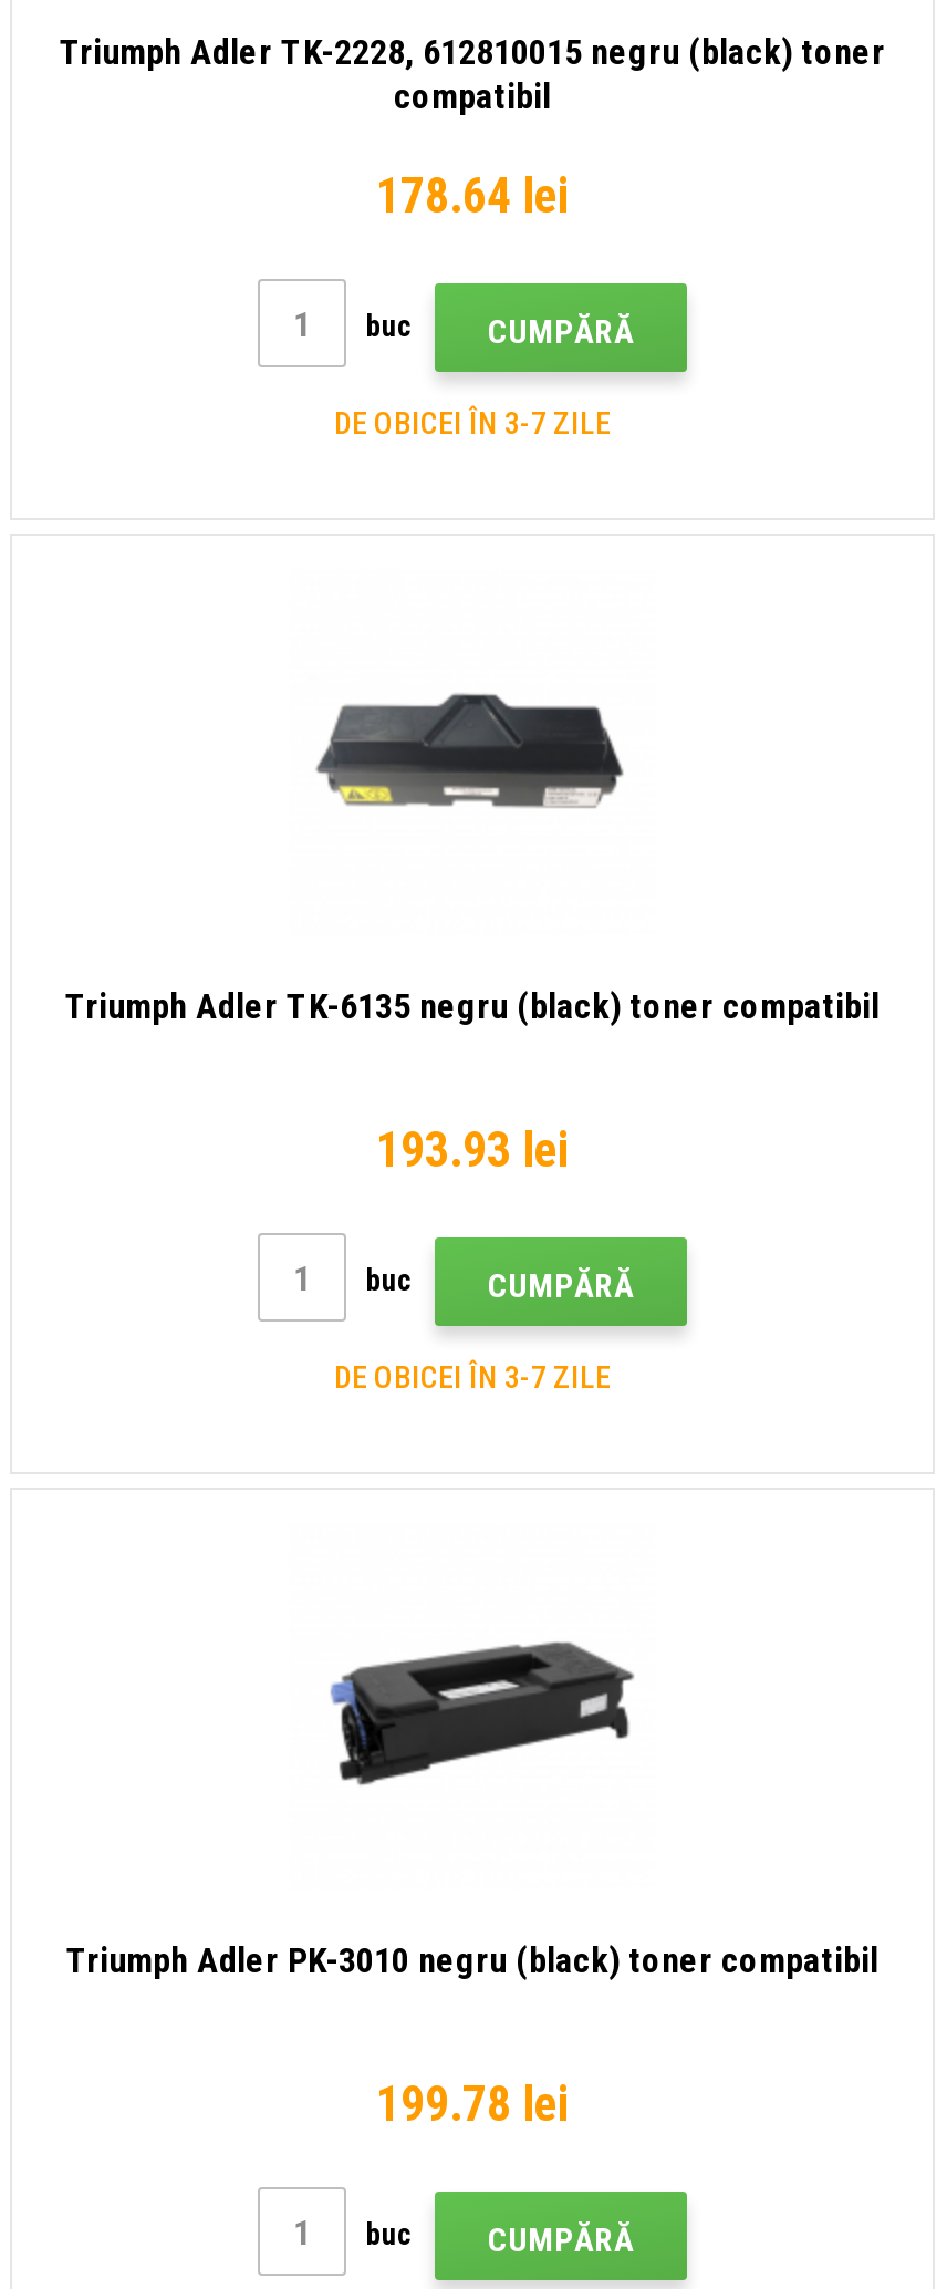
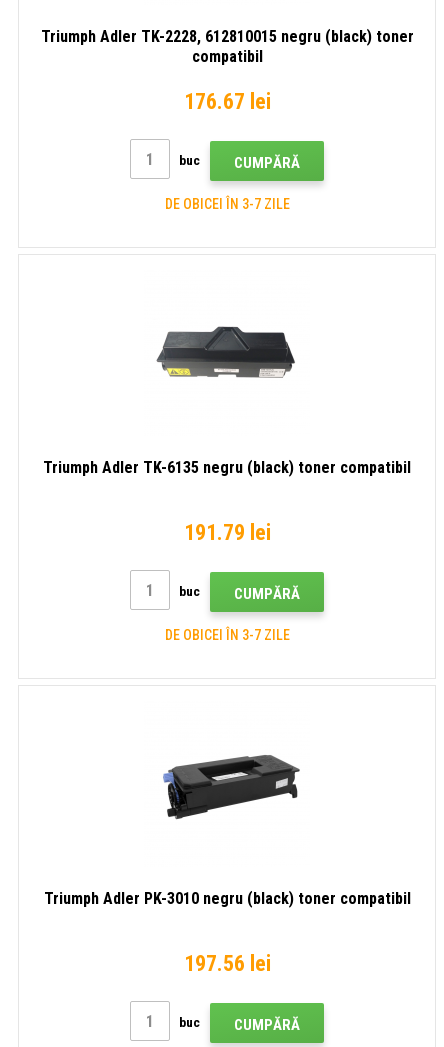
[376,168,569,224] 178.64 lei -> [183,89,270,114] 176.67 lei
[376,1122,569,1178] 193.93 lei -> [183,520,270,545] 191.79 lei
[376,2076,569,2132] 199.78 lei -> [183,951,270,976] 197.56 lei

